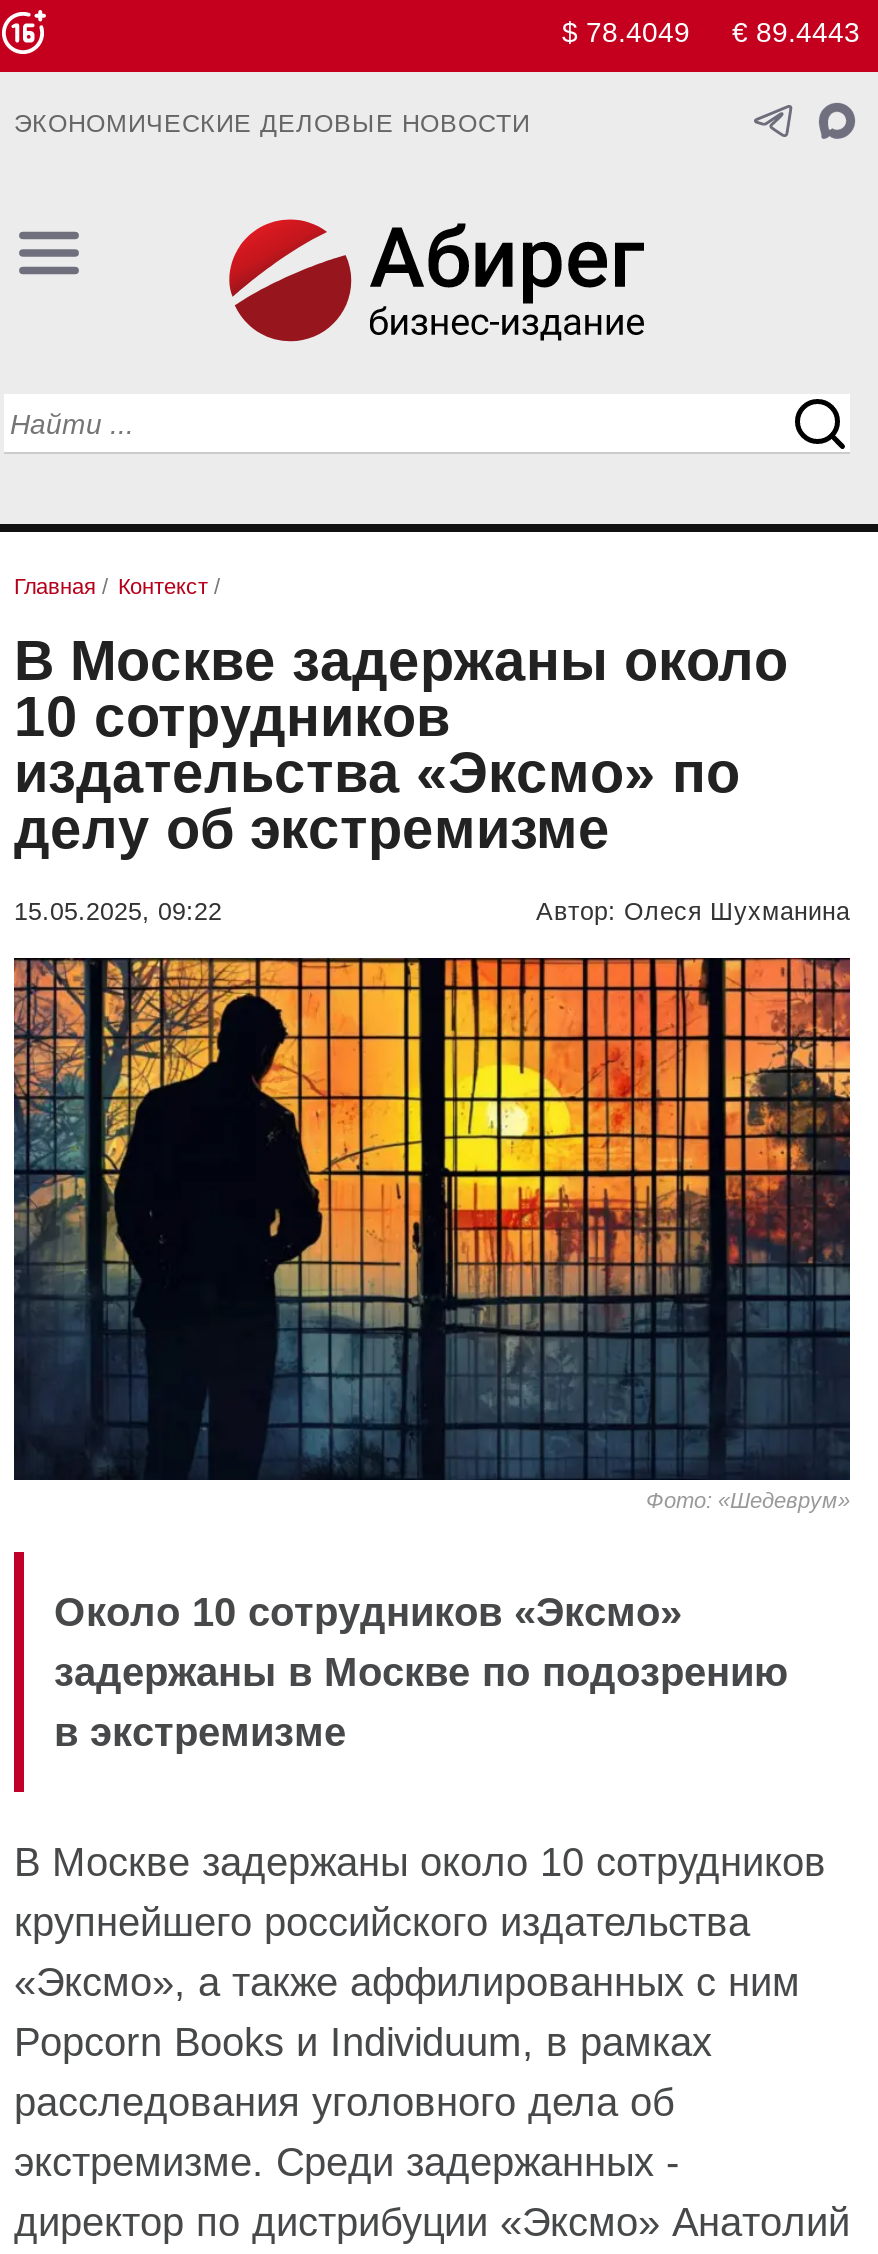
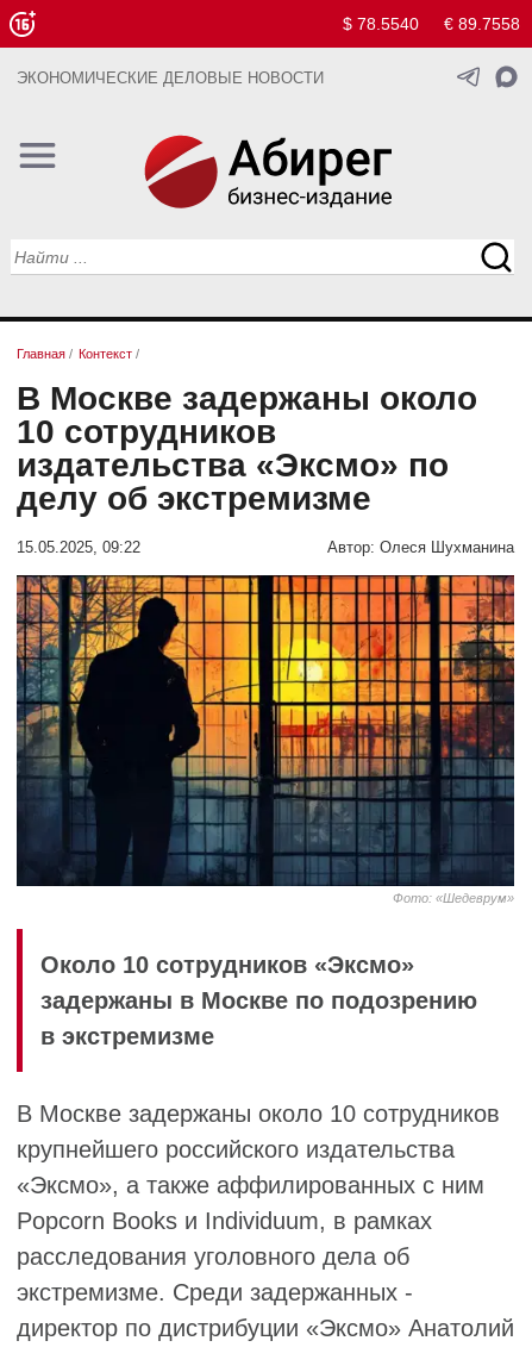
[562,16,690,48] $ 78.4049 -> [343,14,419,33] $ 78.5540
[732,16,860,48] € 89.4443 -> [444,14,520,33] € 89.7558

